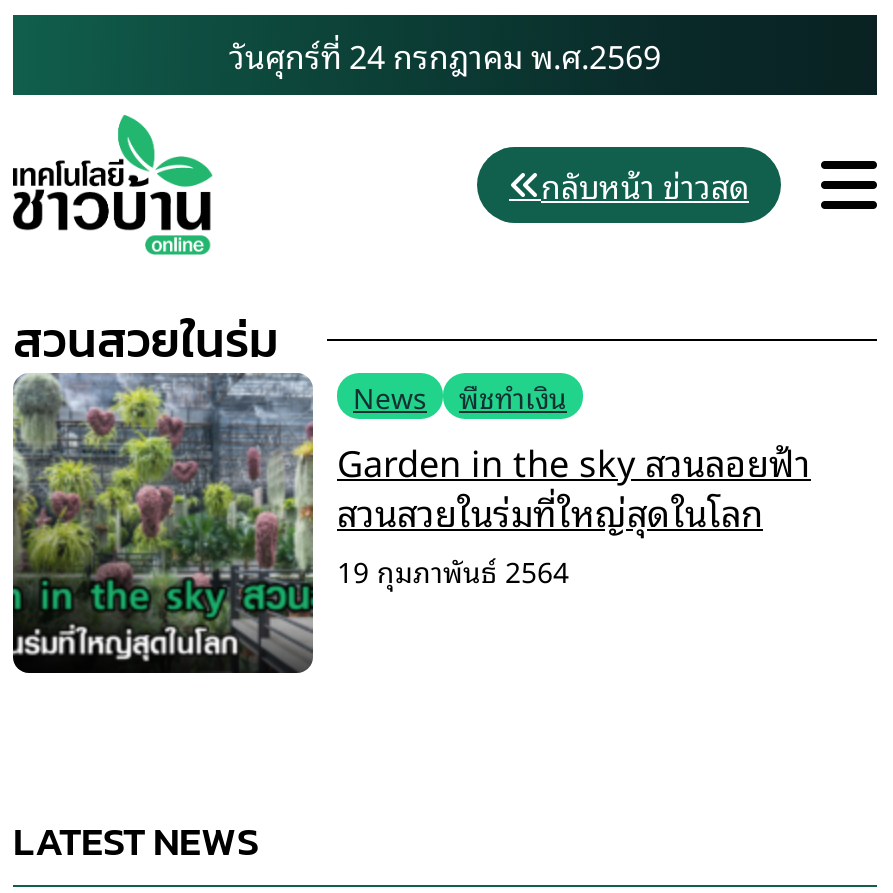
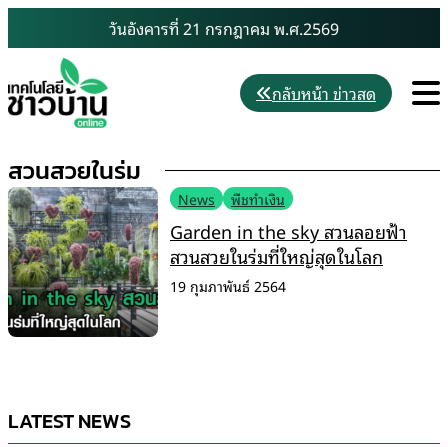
[229,29,661,81] วันศุกร์ที่ 24 กรกฎาคม พ.ศ.2569 -> [109,15,339,41] วันอังคารที่ 21 กรกฎาคม พ.ศ.2569

